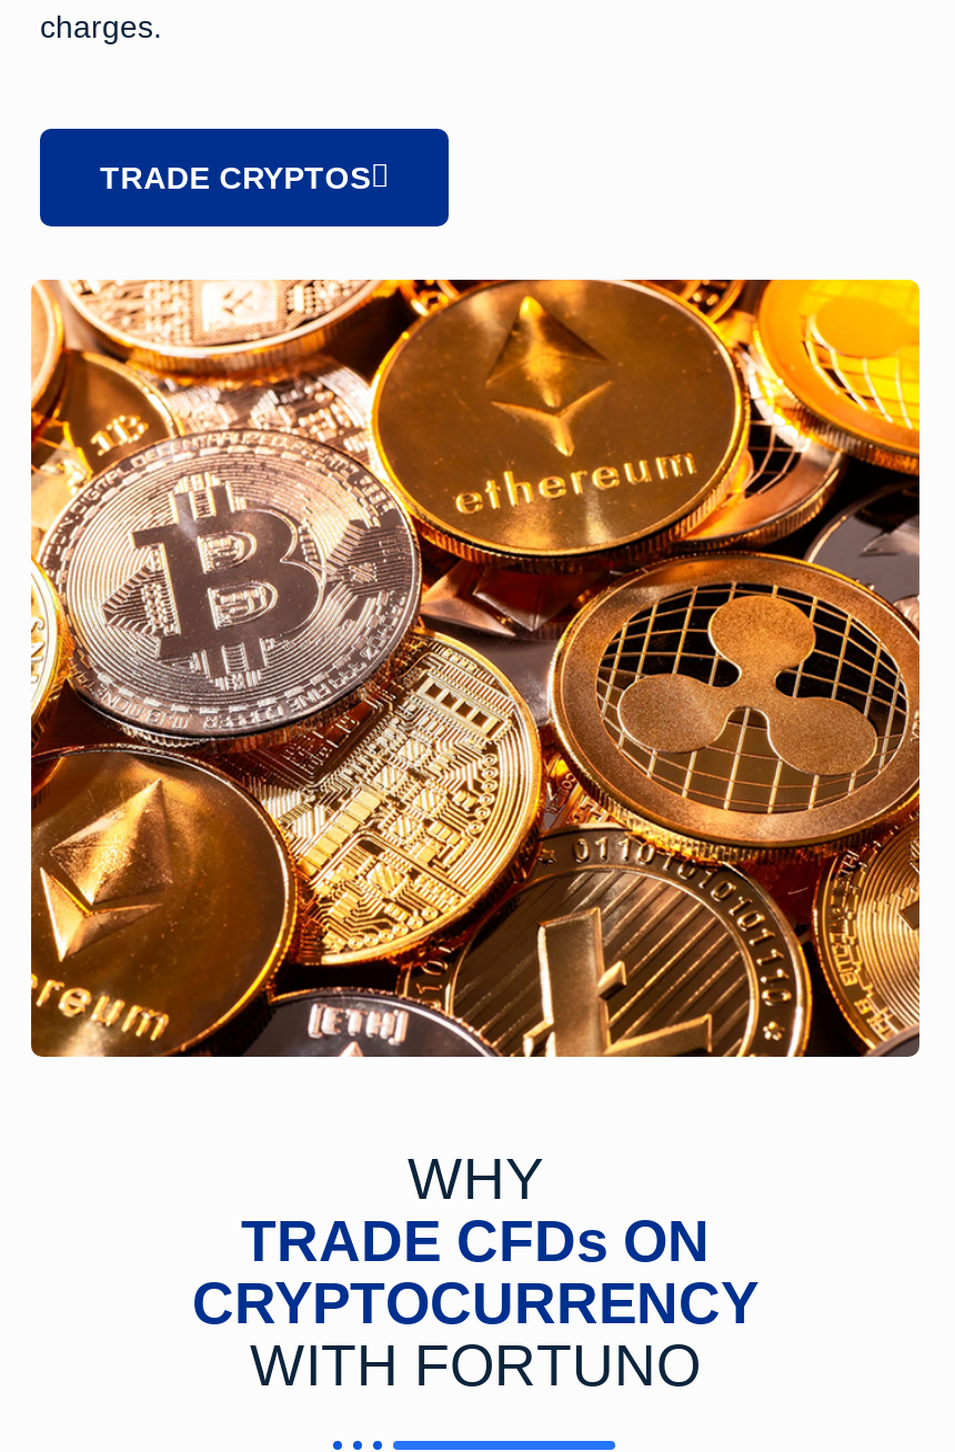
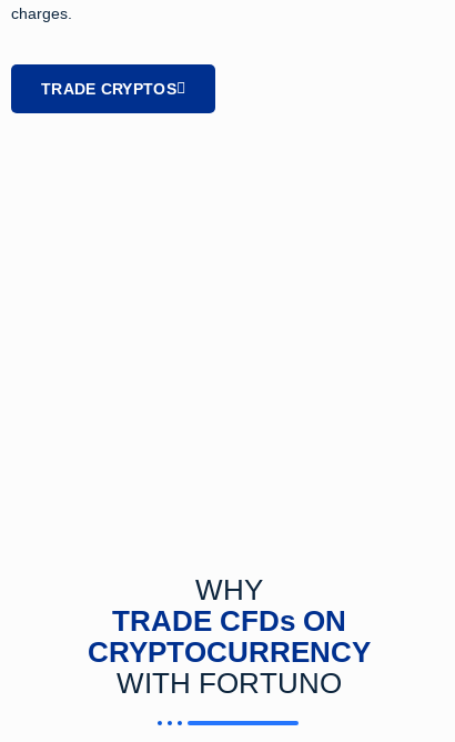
[29,278,922,1059] [image] -> none

